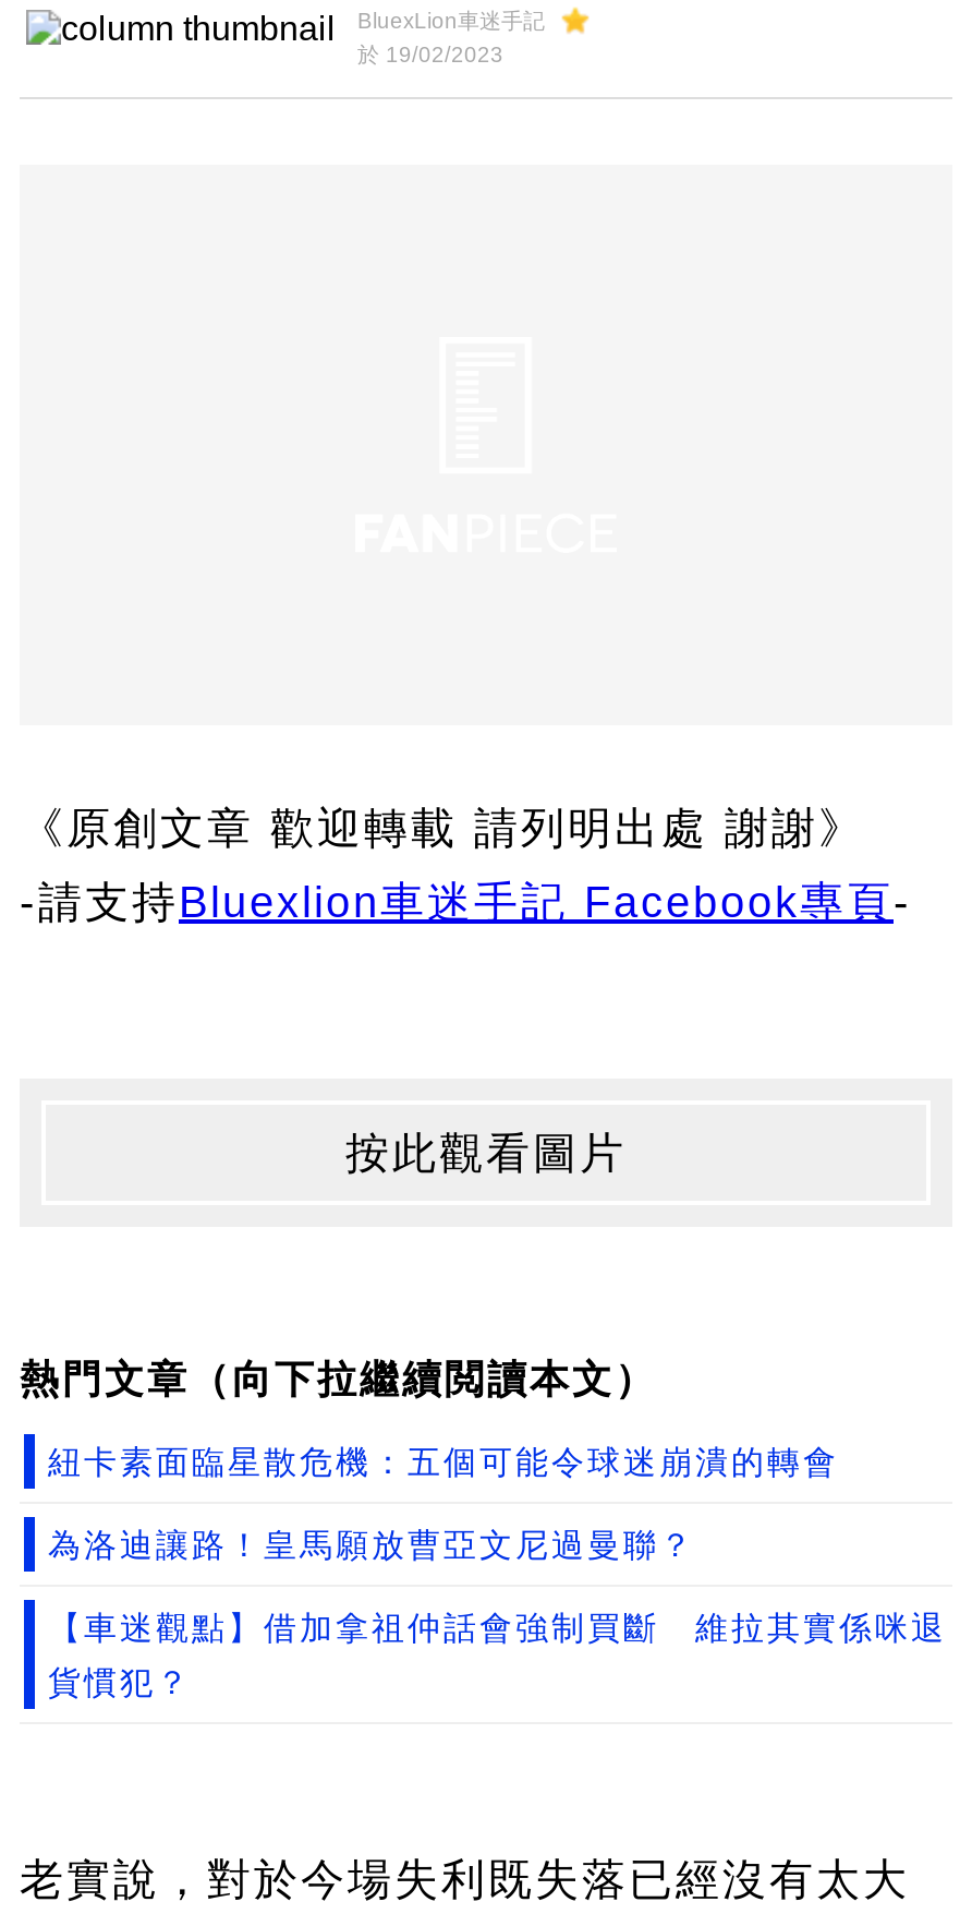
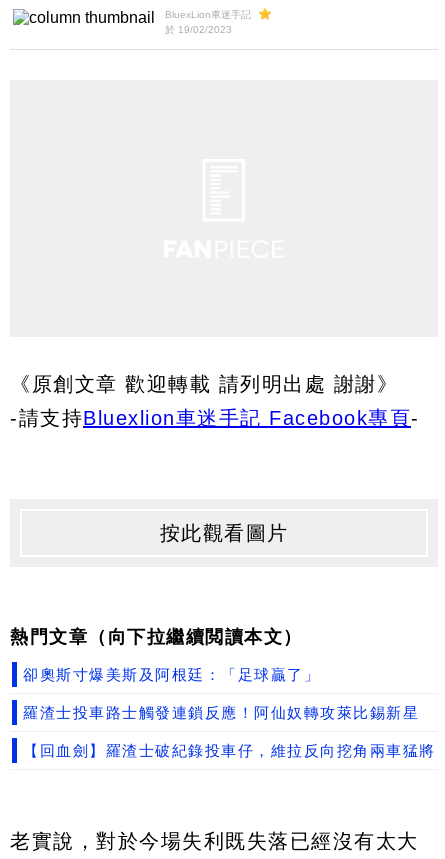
[48,1443,947,1700] 紐卡素面臨星散危機：五個可能令球迷崩潰的轉會 | 為洛迪讓路！皇馬願放曹亞文尼過曼聯？ | 【車迷觀點】借加拿祖仲話會強制買斷 維拉其實係咪退 | 貨慣犯？ -> [23,666,435,759] 卻奧斯寸爆美斯及阿根廷：「足球贏了」 | 羅渣士投車路士觸發連鎖反應！阿仙奴轉攻萊比錫新星 | 【回血劍】羅渣士破紀錄投車仔，維拉反向挖角兩車猛將

